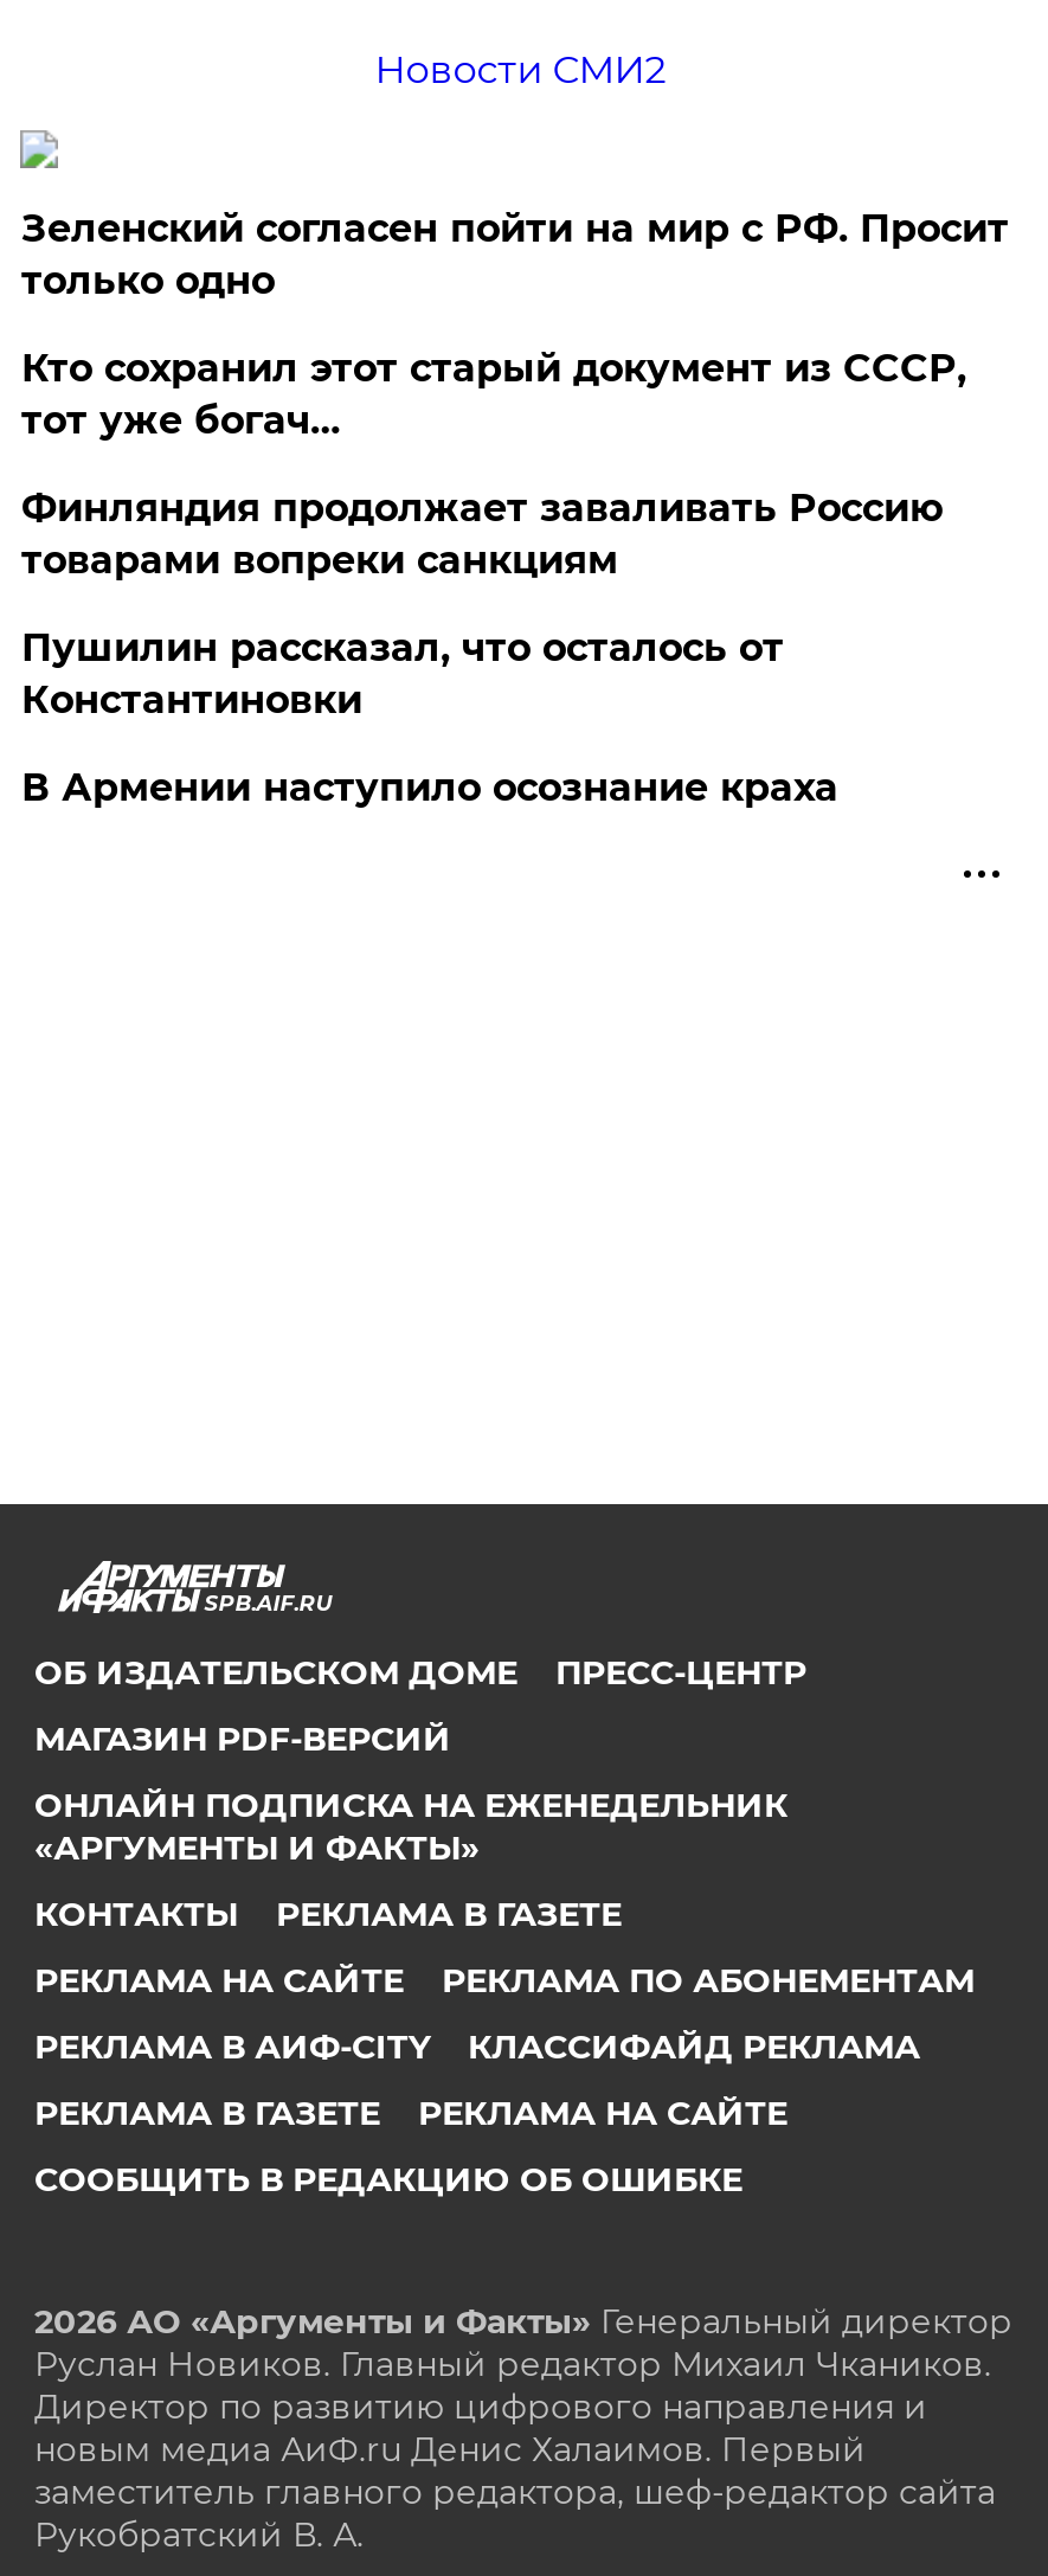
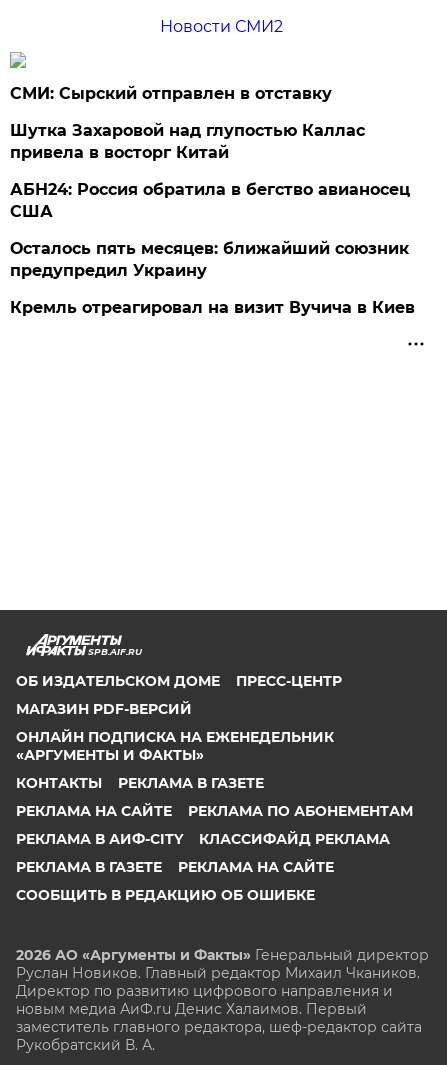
[21,206,1009,303] Зеленский согласен пойти на мир с РФ. Просит | только одно -> [10,84,332,103] СМИ: Сырский отправлен в отставку
[21,346,966,443] Кто сохранил этот старый документ из СССР, | тот уже богач… -> [10,121,365,162] Шутка Захаровой над глупостью Каллас | привела в восторг Китай
[21,486,942,583] Финляндия продолжает заваливать Россию | товарами вопреки санкциям -> [10,180,410,221] АБН24: Россия обратила в бегство авианосец | США
[21,625,784,722] Пушилин рассказал, что осталось от | Константиновки -> [10,239,409,280] Осталось пять месяцев: ближайший союзник | предупредил Украину
[21,765,838,810] В Армении наступило осознание краха -> [10,298,415,317] Кремль отреагировал на визит Вучича в Киев

